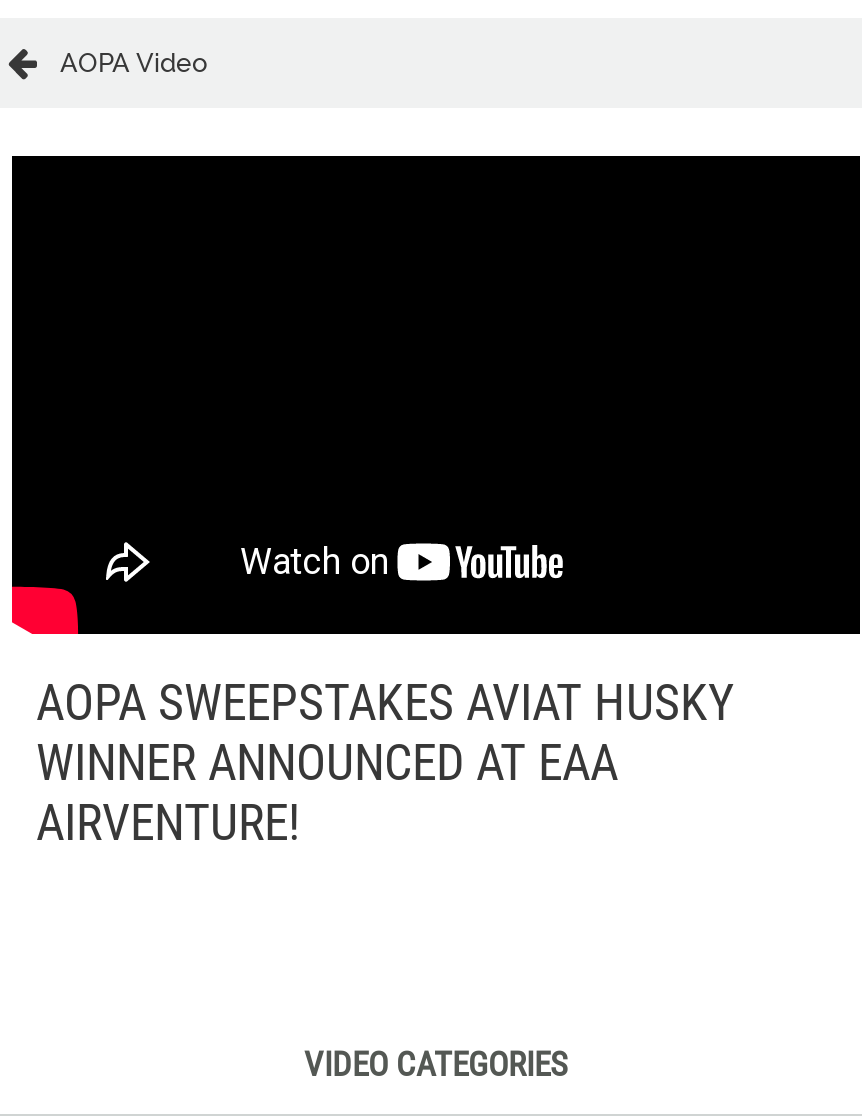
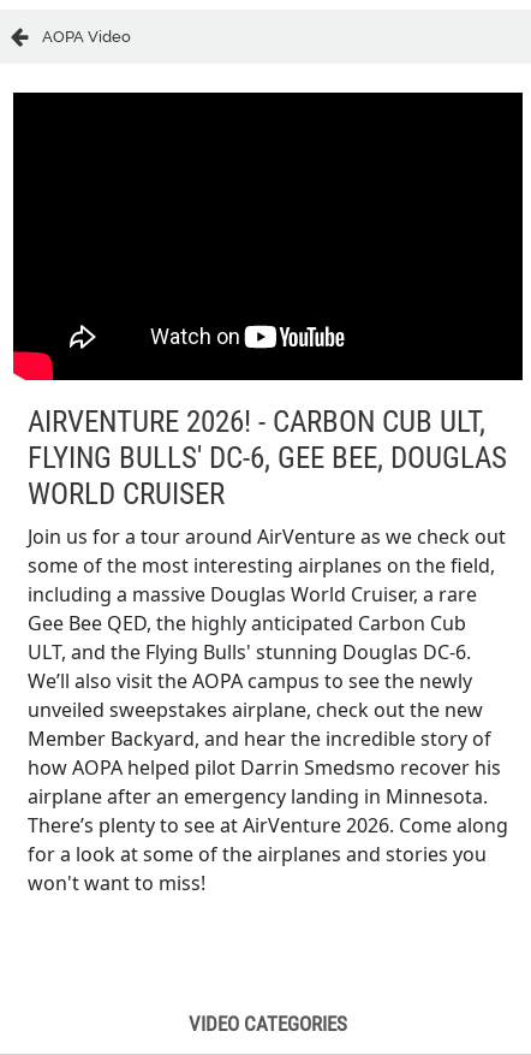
[36,673,734,851] AOPA SWEEPSTAKES AVIAT HUSKY | WINNER ANNOUNCED AT EAA | AIRVENTURE! -> [28,404,508,896] AIRVENTURE 2026! - CARBON CUB ULT, | FLYING BULLS' DC-6, GEE BEE, DOUGLAS | WORLD CRUISER | Join us for a tour around AirVenture as we check out | some of the most interesting airplanes on the field, | including a massive Douglas World Cruiser, a rare | Gee Bee QED, the highly anticipated Carbon Cub | ULT, and the Flying Bulls' stunning Douglas DC-6. | We’ll also visit the AOPA campus to see the newly | unveiled sweepstakes airplane, check out the new | Member Backyard, and hear the incredible story of | how AOPA helped pilot Darrin Smedsmo recover his | airplane after an emergency landing in Minnesota. | There’s plenty to see at AirVenture 2026. Come along | for a look at some of the airplanes and stories you | won't want to miss!

